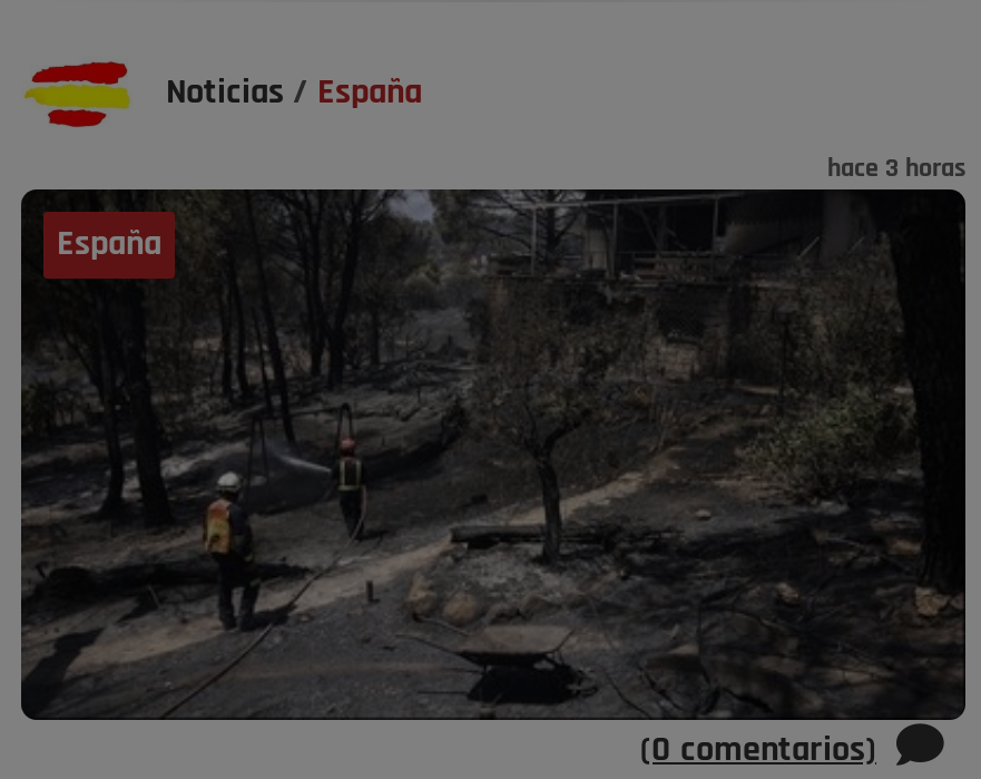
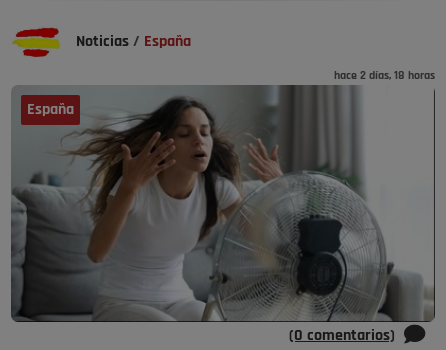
[827,156,965,183] hace 3 horas -> [334,70,435,82] hace 2 días, 18 horas
[19,187,965,722] [image] -> [11,84,436,324] [image]

